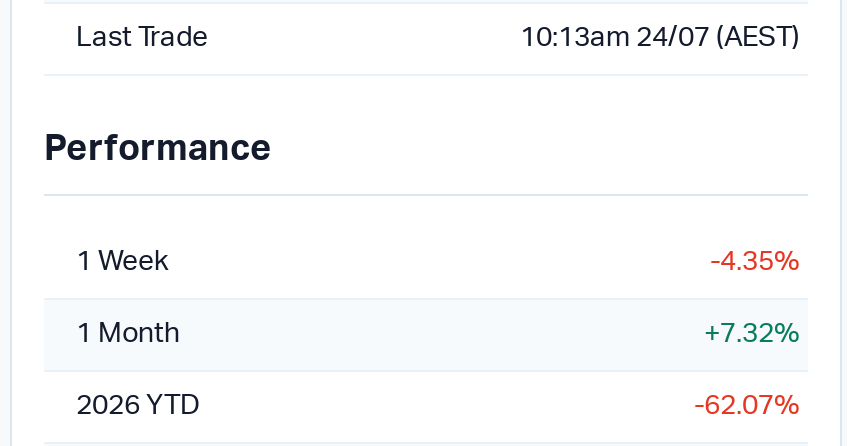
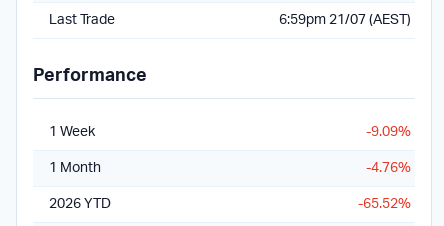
[520,25,800,53] 10:13am 24/07 (AEST) -> [279,13,411,27] 6:59pm 21/07 (AEST)
[710,249,800,277] -4.35% -> [366,125,411,139] -9.09%
[704,321,800,349] +7.32% -> [366,161,411,175] -4.76%
[694,393,800,421] -62.07% -> [358,197,411,211] -65.52%

